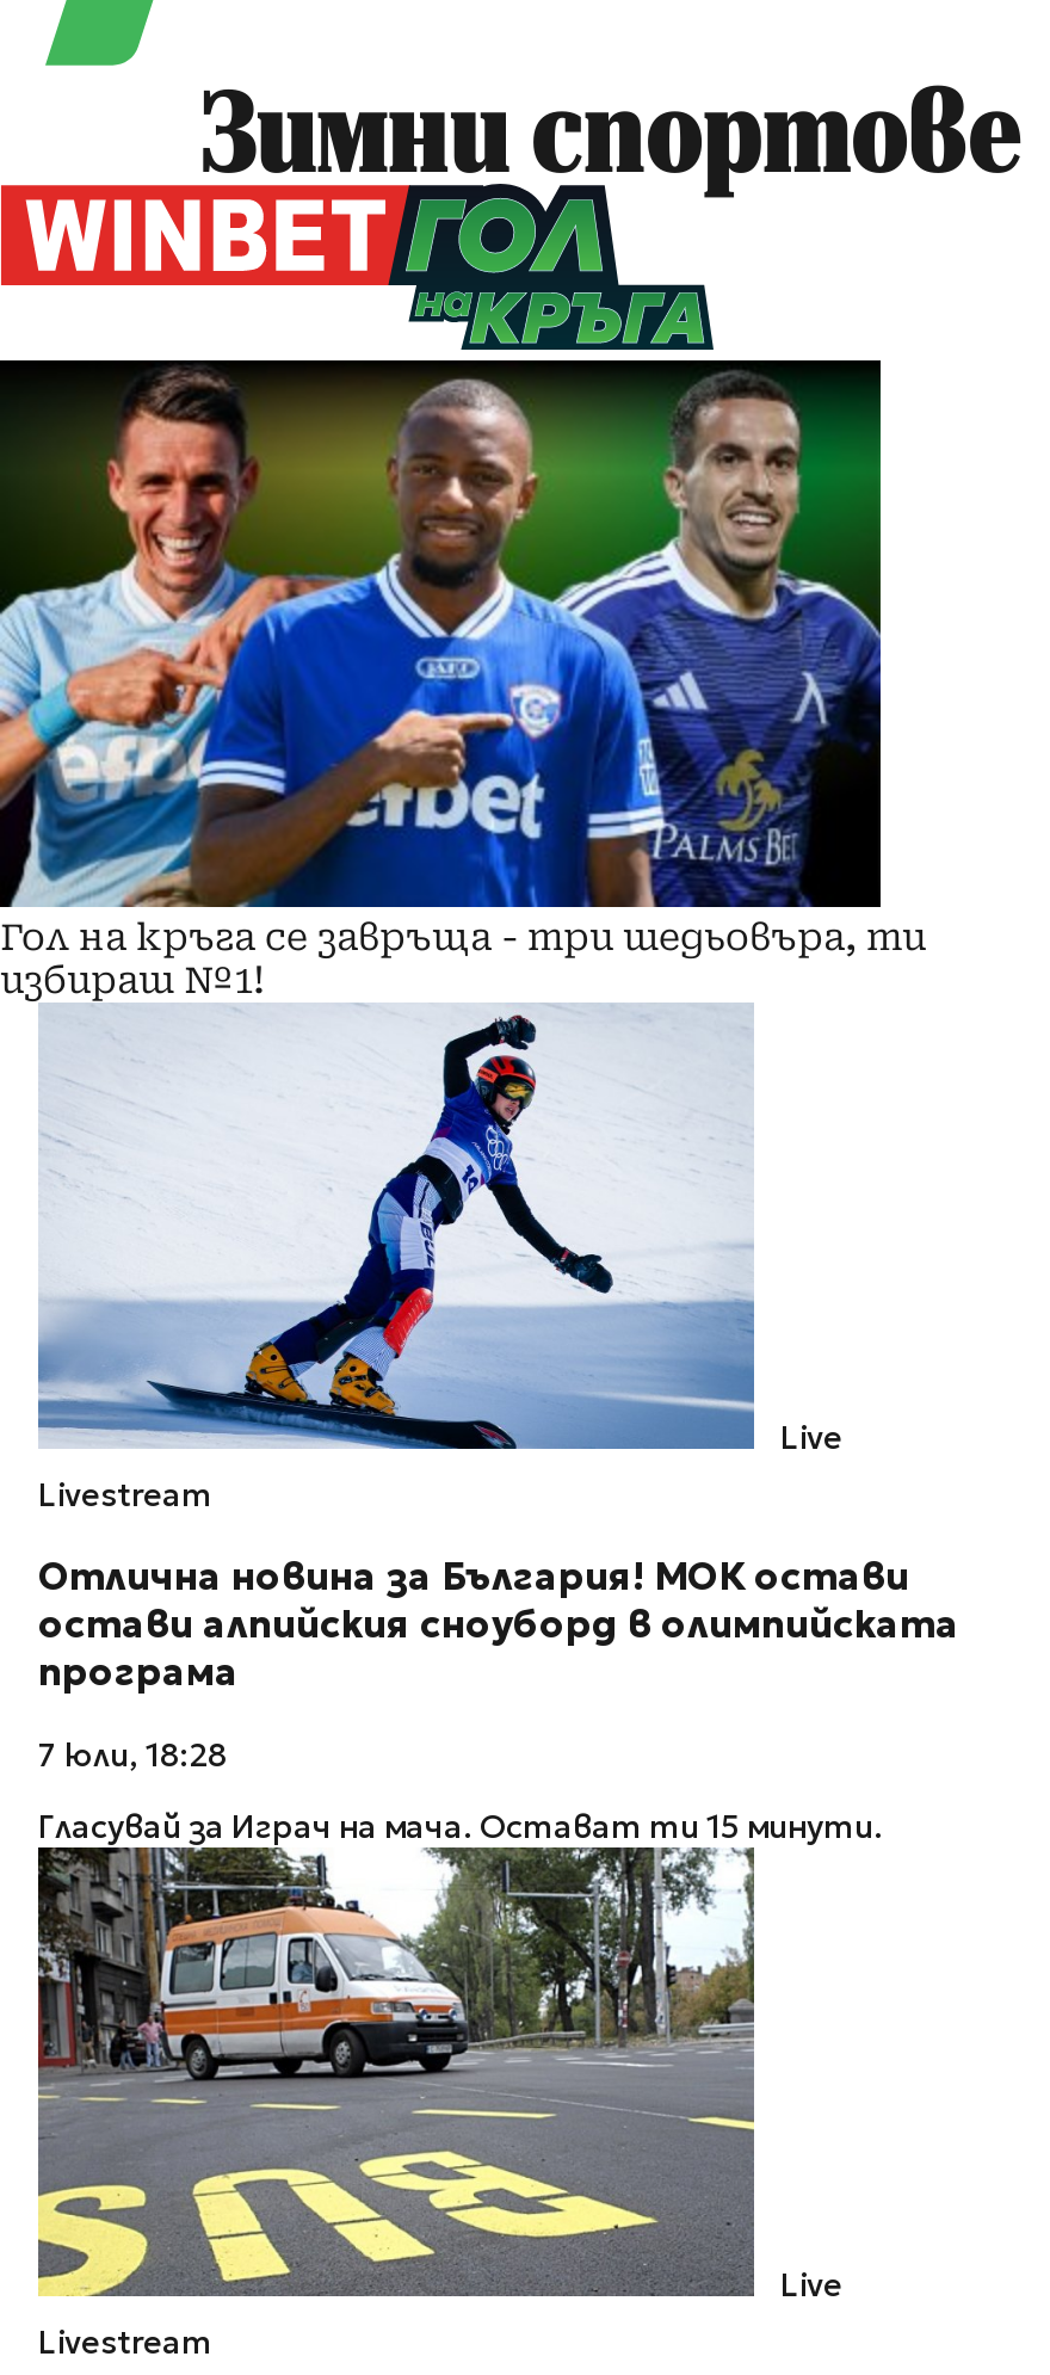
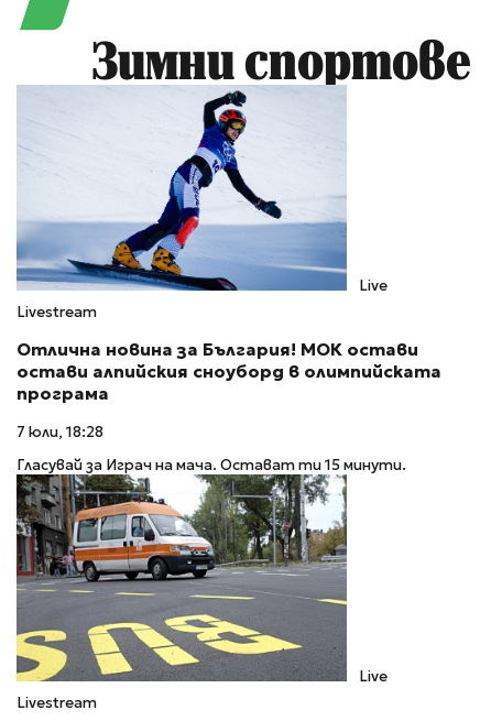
[0,181,926,1002] [image] | Гол на кръга се завръща - три шедьовъра, ти | избираш №1! -> none

